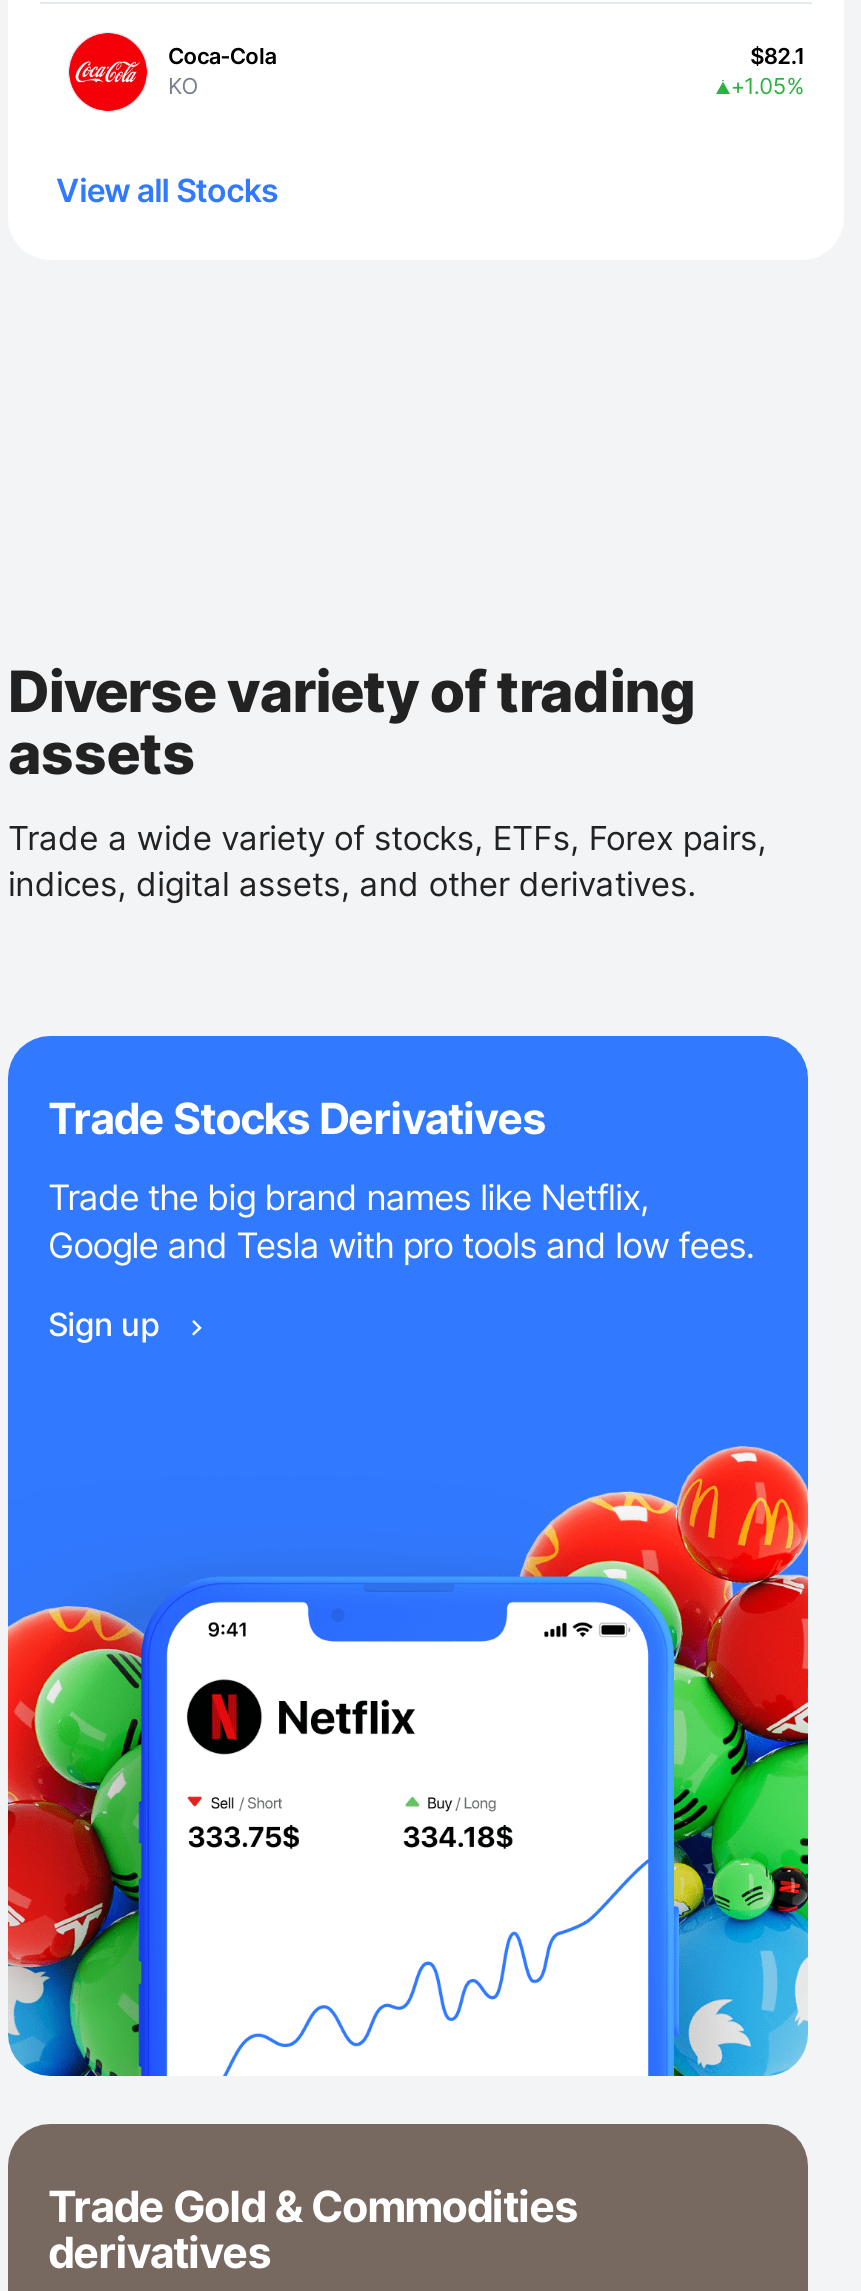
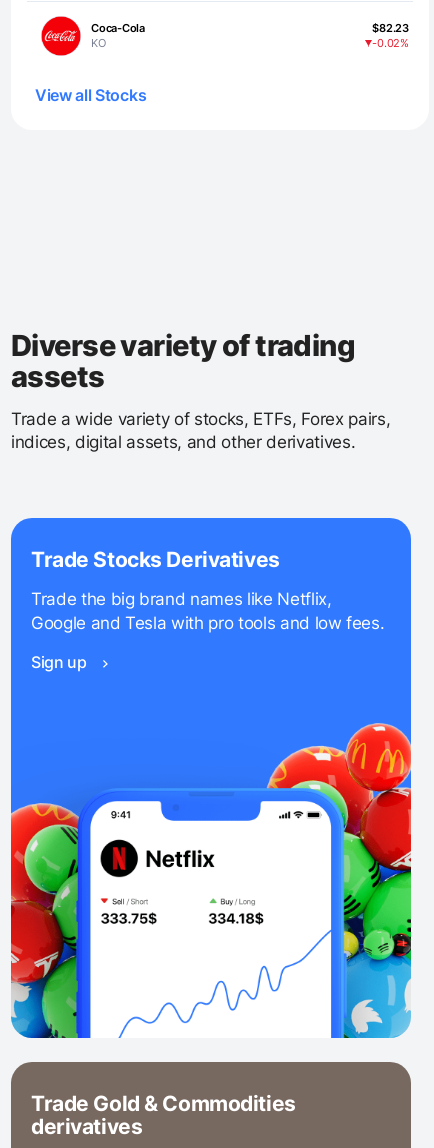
[750,43,804,71] $82.1 -> [372,21,409,35] $82.23
[731,73,804,101] +1.05% -> [372,36,409,50] -0.02%

